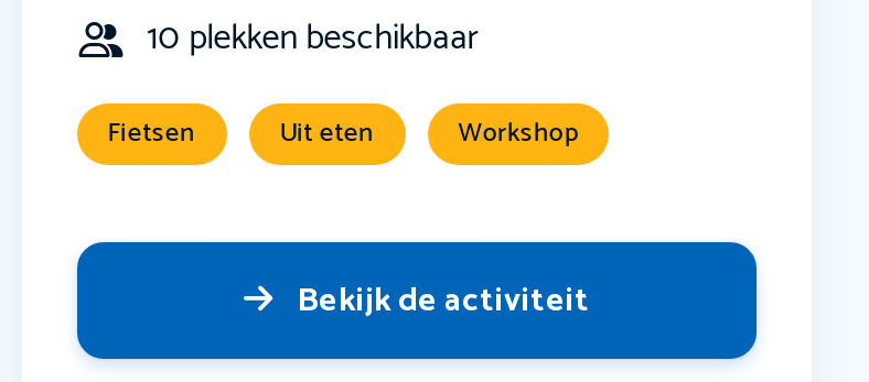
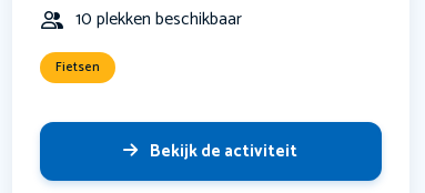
[280,113,577,155] Uit eten | Workshop -> none

